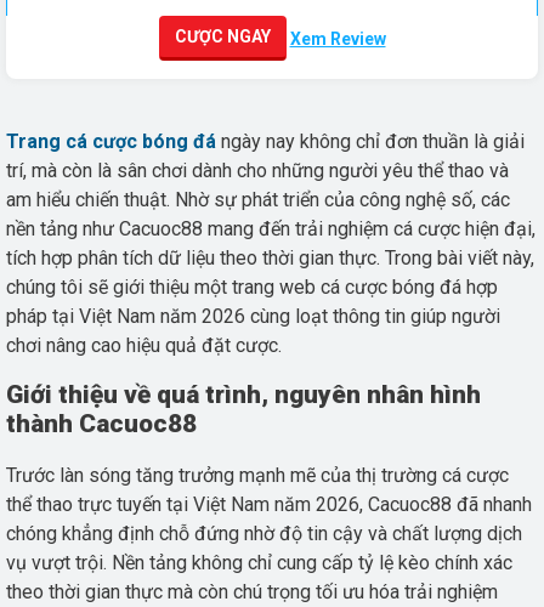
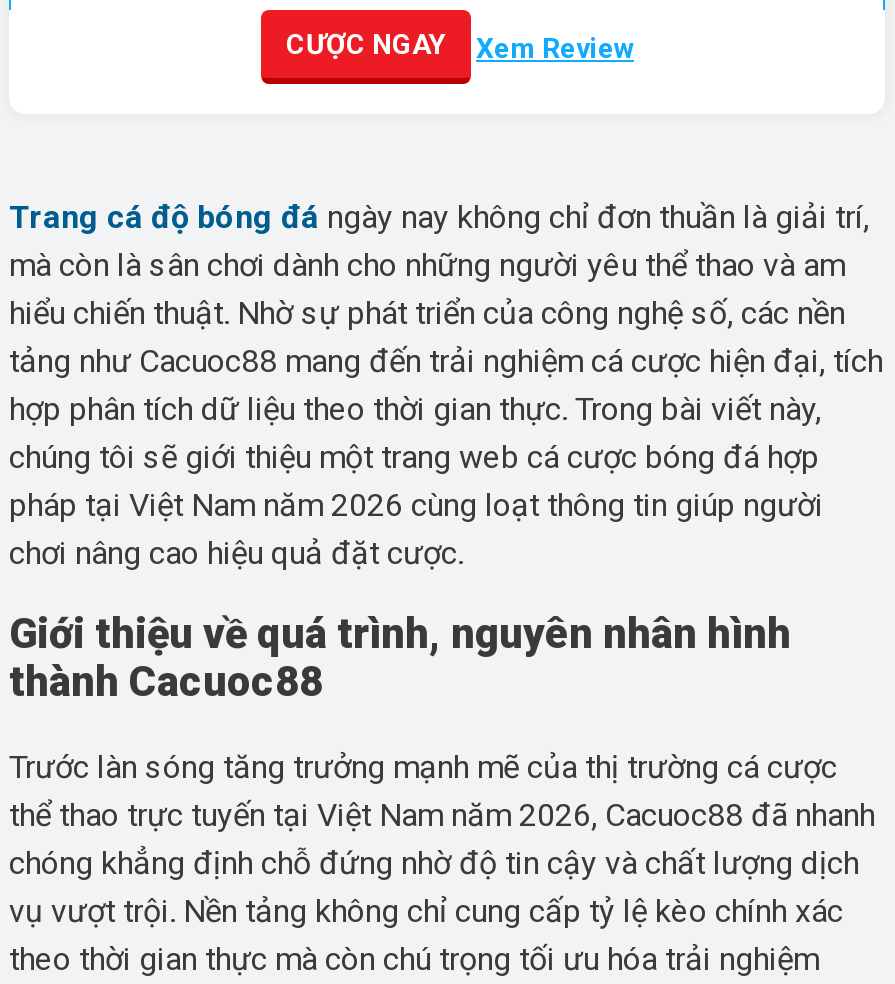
[6,129,535,269] Trang cá cược bóng đá ngày nay không chỉ đơn thuần là giải | trí, mà còn là sân chơi dành cho những người yêu thể thao và | am hiểu chiến thuật. Nhờ sự phát triển của công nghệ số, các | nền tảng như Cacuoc88 mang đến trải nghiệm cá cược hiện đại, | tích hợp phân tích dữ liệu theo thời gian thực. Trong bài viết này, -> [9,197,883,427] Trang cá độ bóng đá ngày nay không chỉ đơn thuần là giải trí, | mà còn là sân chơi dành cho những người yêu thể thao và am | hiểu chiến thuật. Nhờ sự phát triển của công nghệ số, các nền | tảng như Cacuoc88 mang đến trải nghiệm cá cược hiện đại, tích | hợp phân tích dữ liệu theo thời gian thực. Trong bài viết này,

